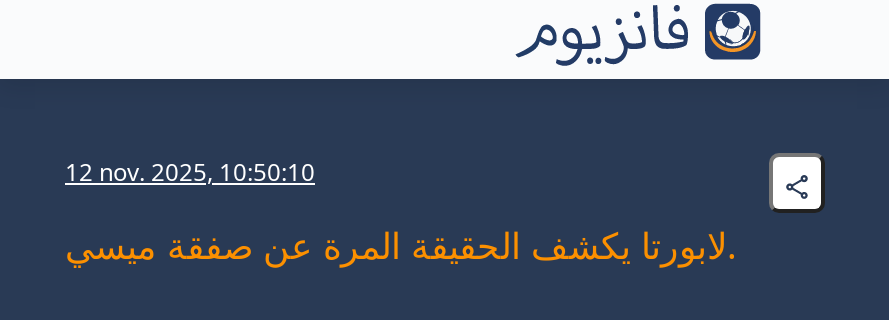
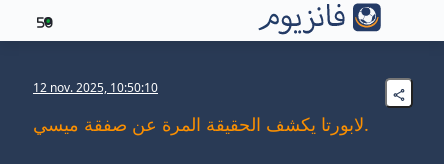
none -> [37,16,53,29] 50

